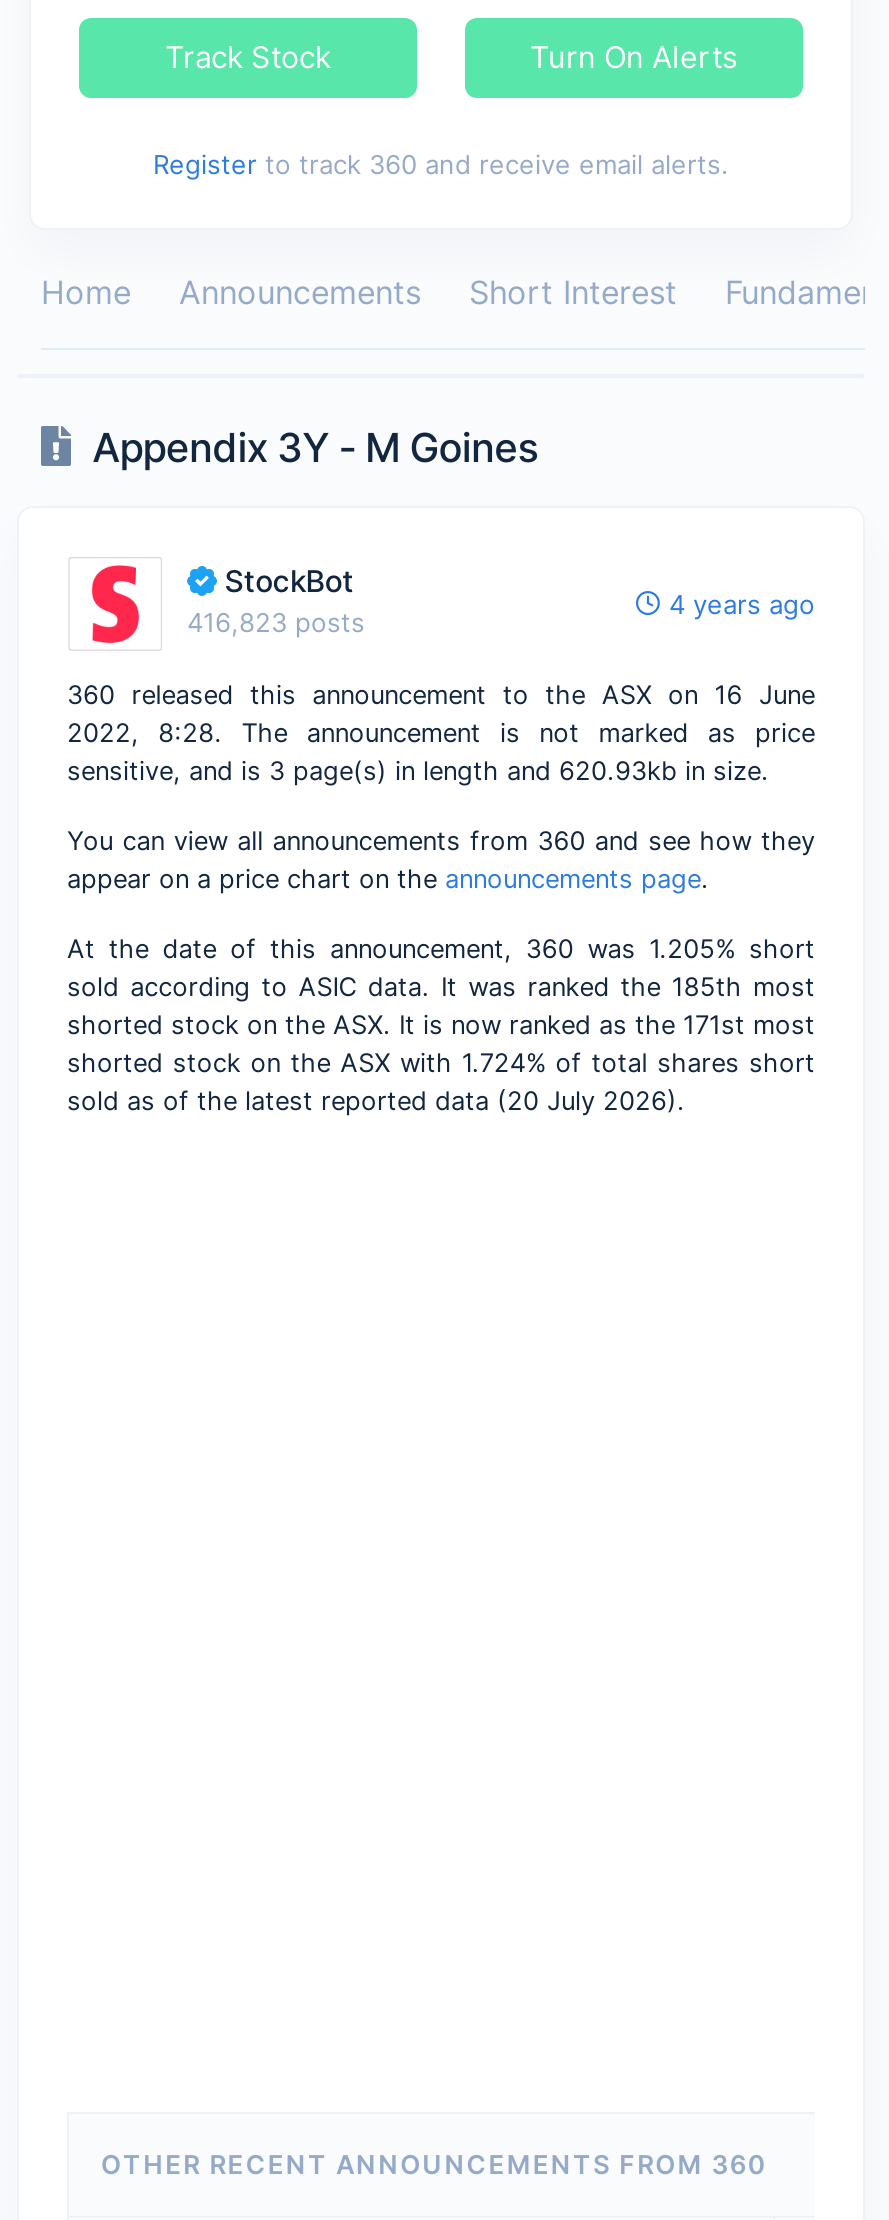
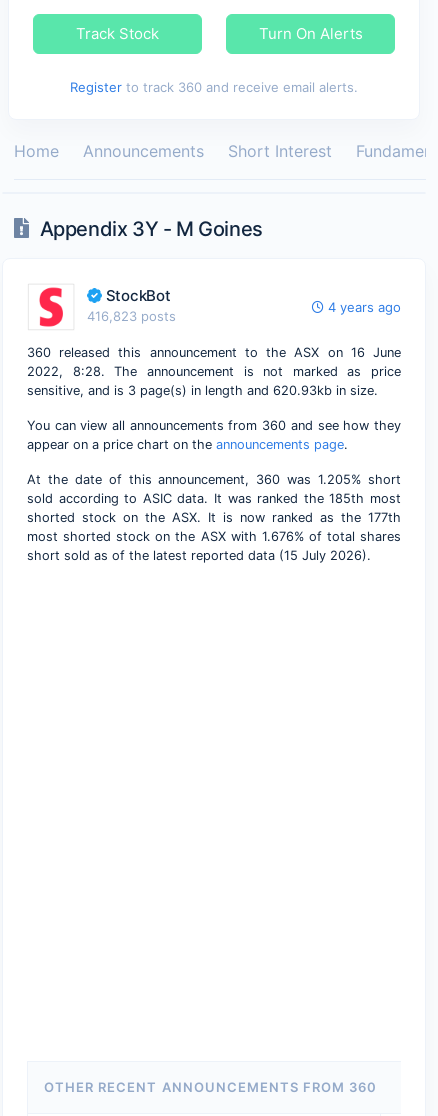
[67,1009,815,1115] shorted stock on the ASX. It is now ranked as the 171st most | shorted stock on the ASX with 1.724% of total shares short | sold as of the latest reported data (20 July 2026). -> [27,510,401,563] shorted stock on the ASX. It is now ranked as the 177th | most shorted stock on the ASX with 1.676% of total shares | short sold as of the latest reported data (15 July 2026).

